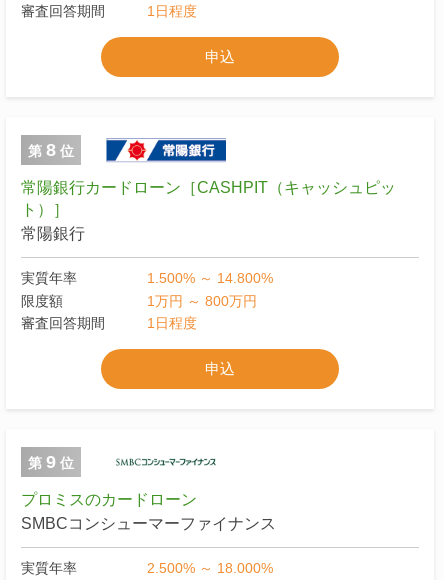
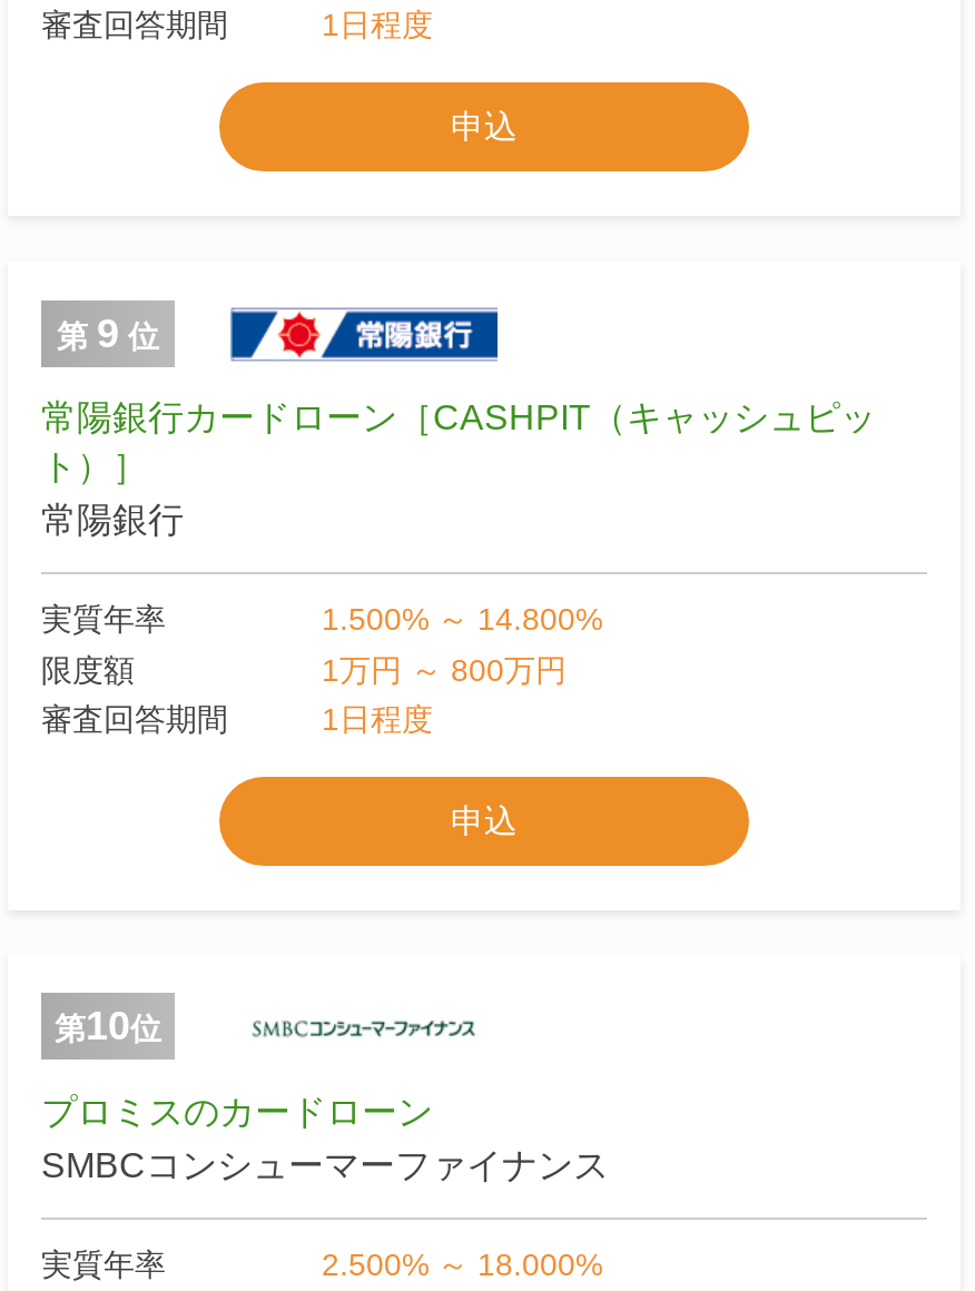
[28,140,74,160] 第 8 位 -> [57,311,159,356] 第 9 位
[28,452,74,472] 第 9 位 -> [55,1005,161,1050] 第10位

